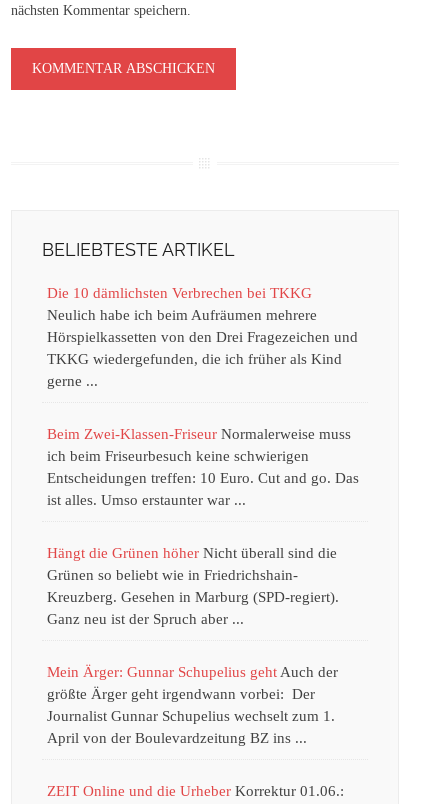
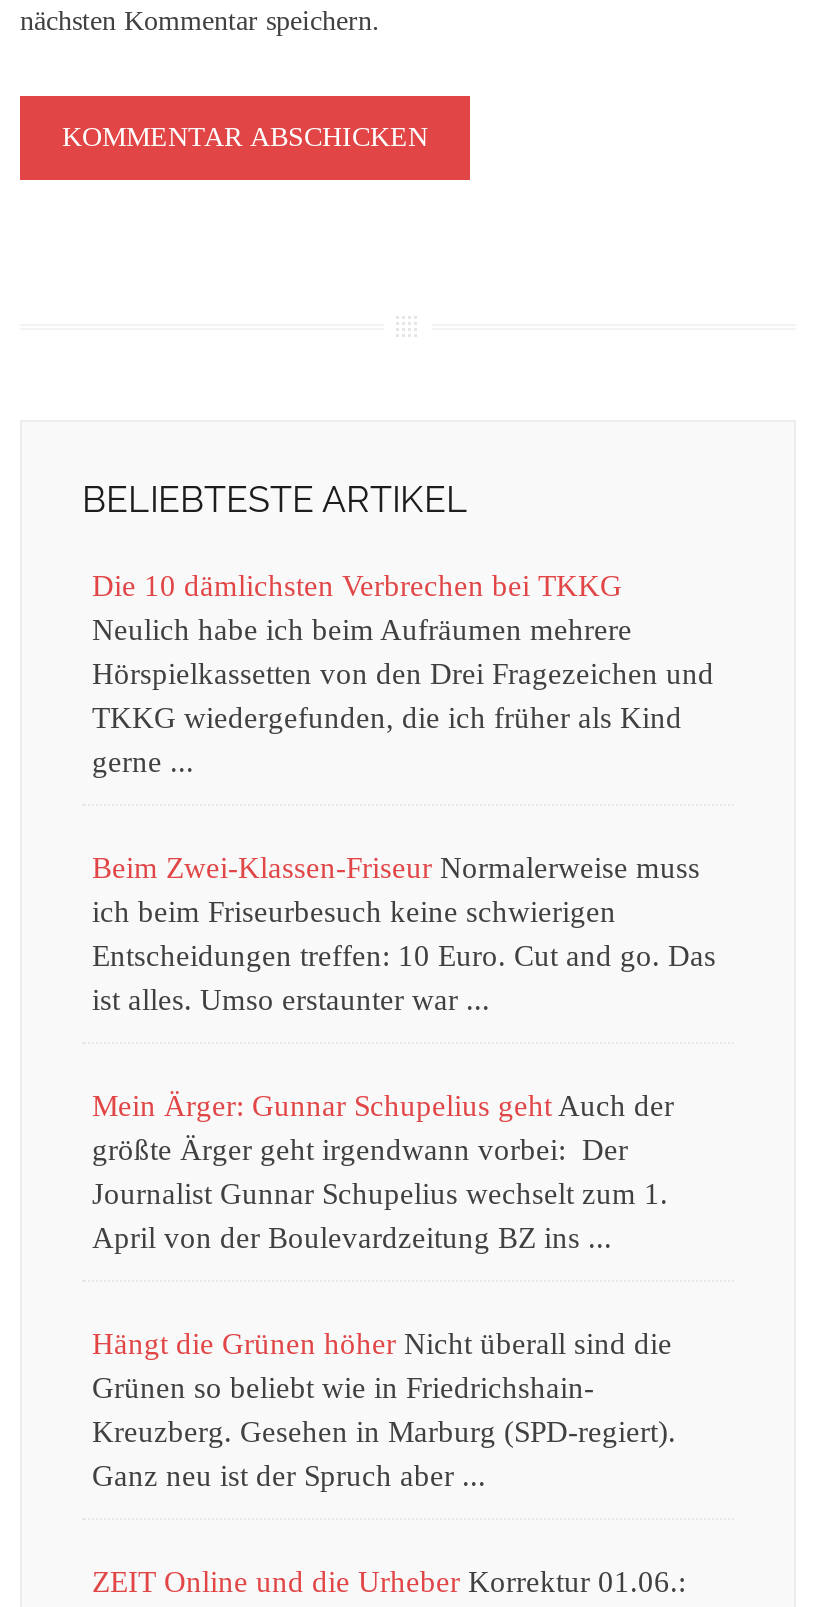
moved [47,545,339,627] -> [92,1329,676,1493]: Hängt die Grünen höher Nicht überall sind die | Grünen so beliebt wie in Friedrichshain- | Kreuzberg. Gesehen in Marburg (SPD-regiert). | Ganz neu ist der Spruch aber ...
moved [47,664,338,746] -> [92,1091,674,1255]: Mein Ärger: Gunnar Schupelius geht Auch der | größte Ärger geht irgendwann vorbei: Der | Journalist Gunnar Schupelius wechselt zum 1. | April von der Boulevardzeitung BZ ins ...

